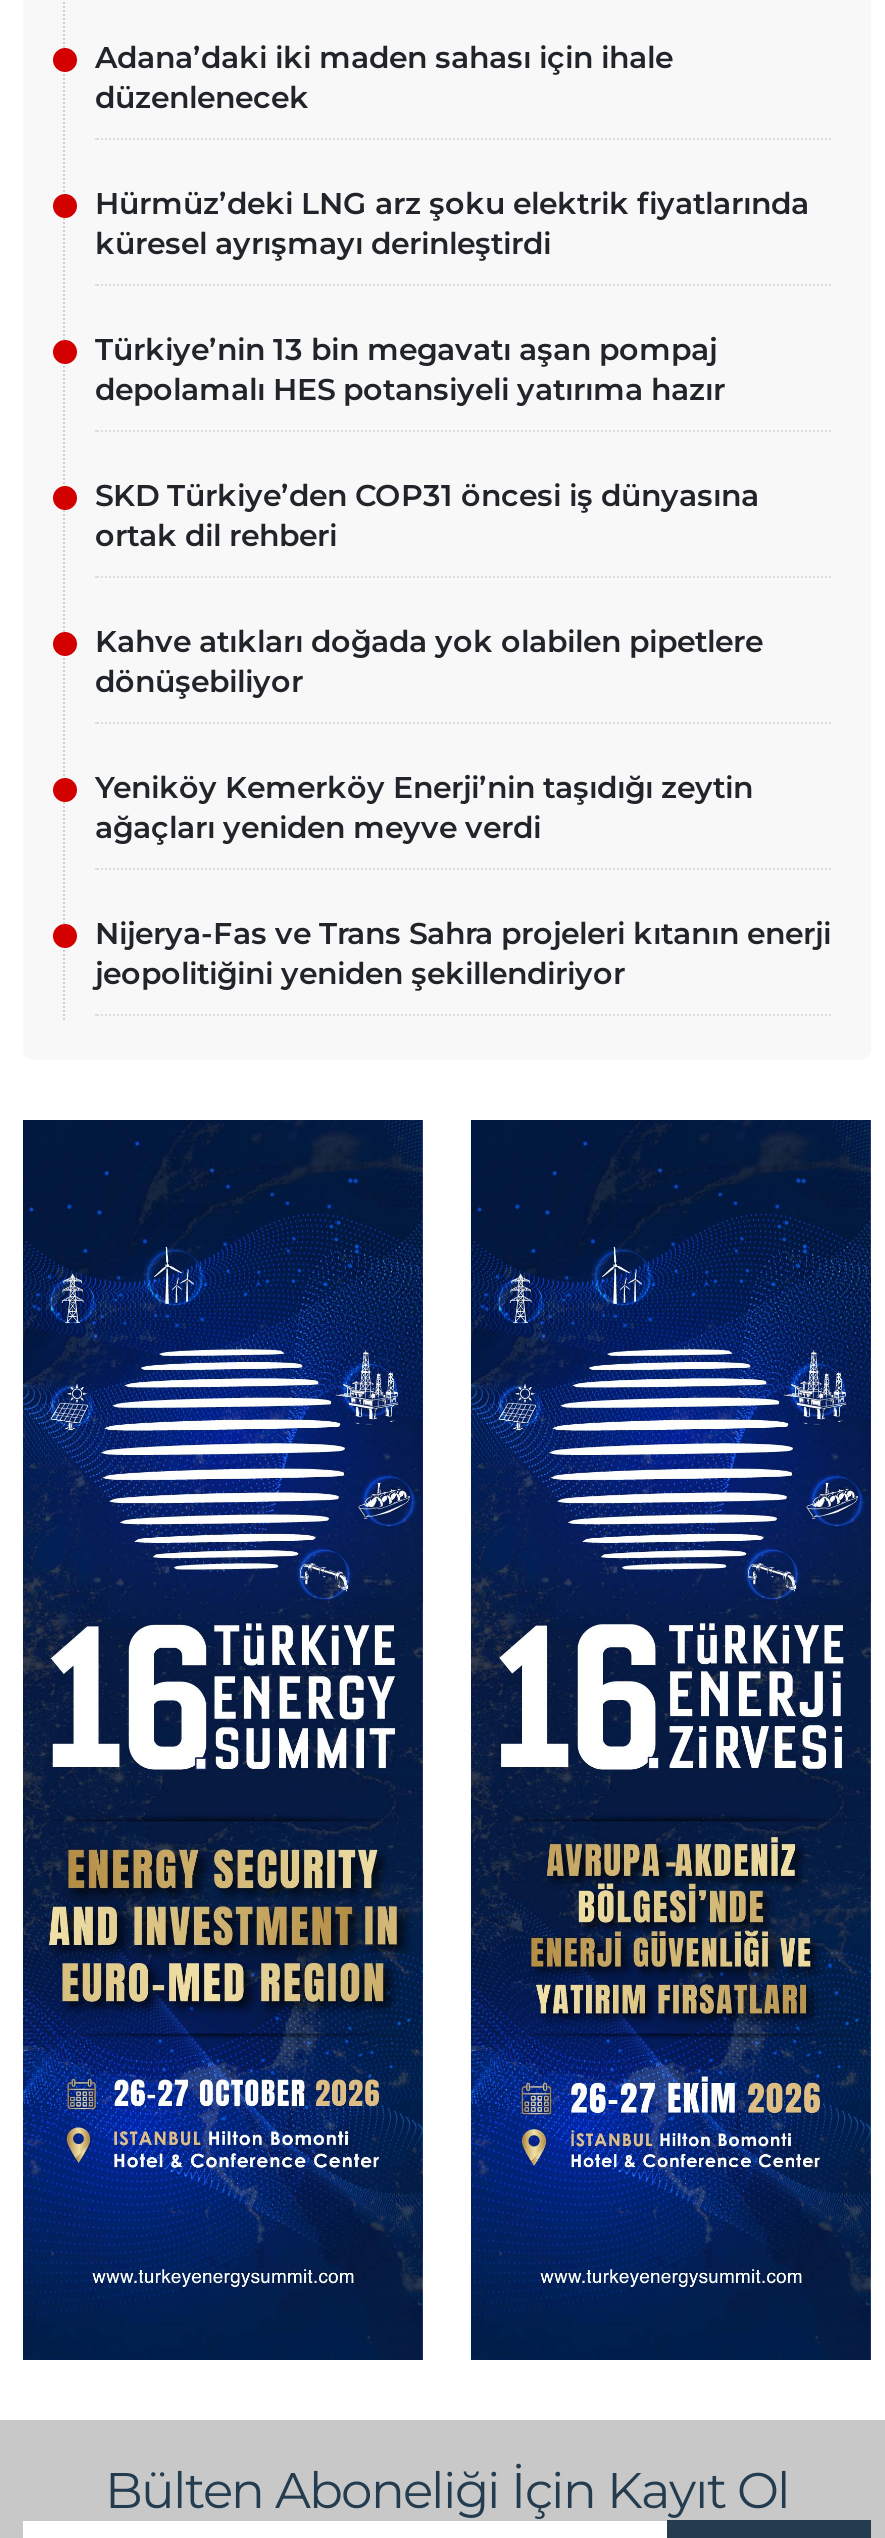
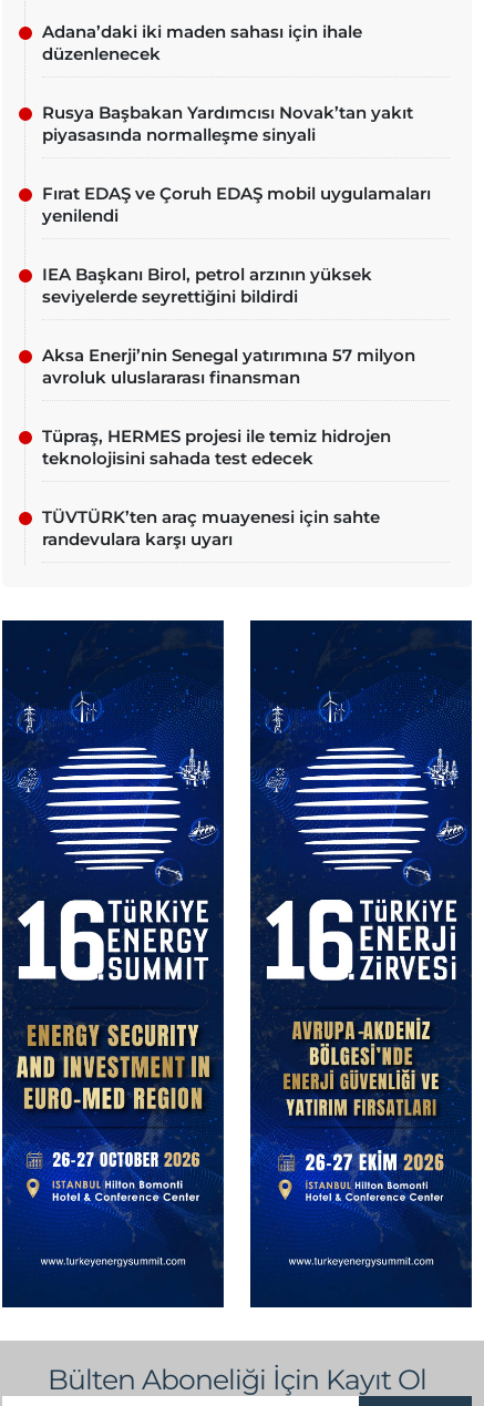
[95,183,809,261] Hürmüz’deki LNG arz şoku elektrik fiyatlarında | küresel ayrışmayı derinleştirdi -> [42,101,413,145] Rusya Başbakan Yardımcısı Novak’tan yakıt | piyasasında normalleşme sinyali
[95,329,725,407] Türkiye’nin 13 bin megavatı aşan pompaj | depolamalı HES potansiyeli yatırıma hazır -> [42,182,431,226] Fırat EDAŞ ve Çoruh EDAŞ mobil uygulamaları | yenilendi
[95,475,759,553] SKD Türkiye’den COP31 öncesi iş dünyasına | ortak dil rehberi -> [42,263,372,306] IEA Başkanı Birol, petrol arzının yüksek | seviyelerde seyrettiğini bildirdi
[95,621,763,699] Kahve atıkları doğada yok olabilen pipetlere | dönüşebiliyor -> [42,344,415,387] Aksa Enerji’nin Senegal yatırımına 57 milyon | avroluk uluslararası finansman
[95,767,753,845] Yeniköy Kemerköy Enerji’nin taşıdığı zeytin | ağaçları yeniden meyve verdi -> [42,425,391,468] Tüpraş, HERMES projesi ile temiz hidrojen | teknolojisini sahada test edecek
[95,913,831,991] Nijerya-Fas ve Trans Sahra projeleri kıtanın enerji | jeopolitiğini yeniden şekillendiriyor -> [42,506,380,549] TÜVTÜRK’ten araç muayenesi için sahte | randevulara karşı uyarı

